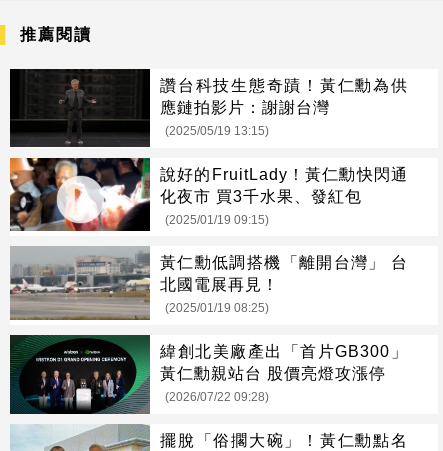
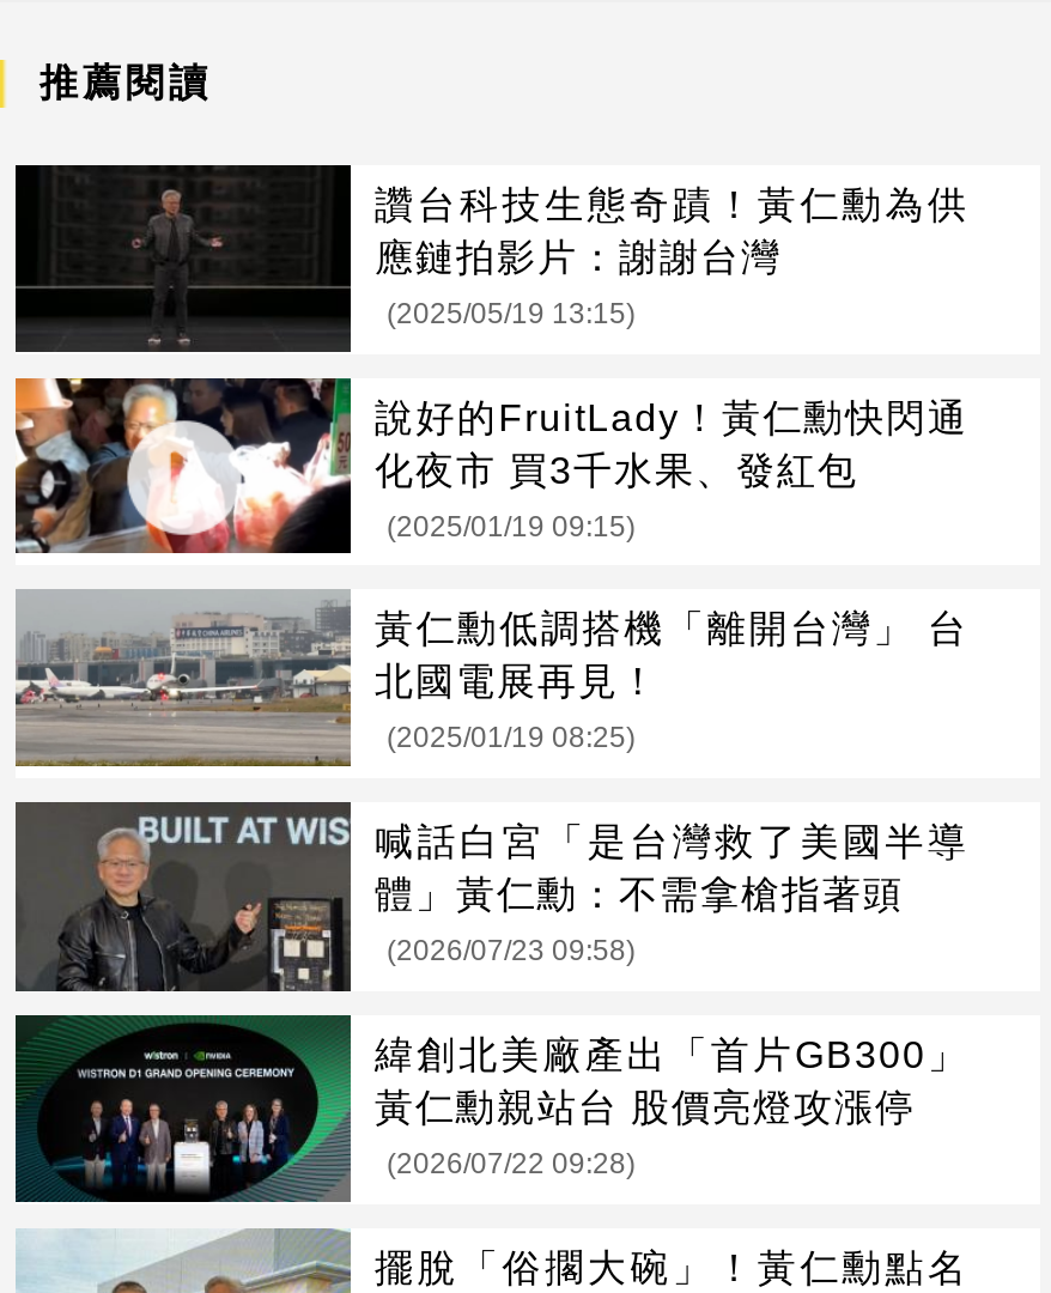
none -> [16,802,968,991] [image] | 喊話白宮「是台灣救了美國半導 | 體」黃仁勳：不需拿槍指著頭 | (2026/07/23 09:58)

